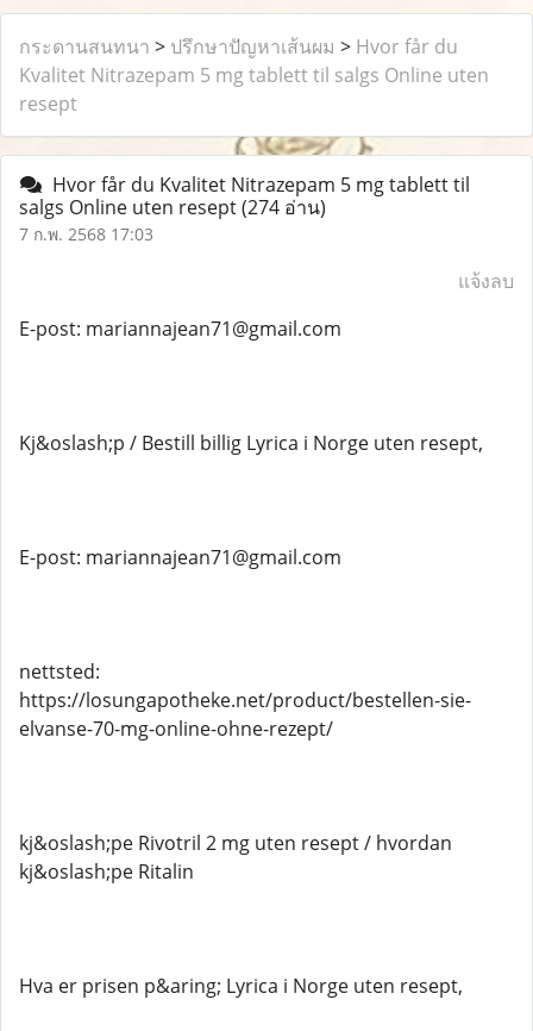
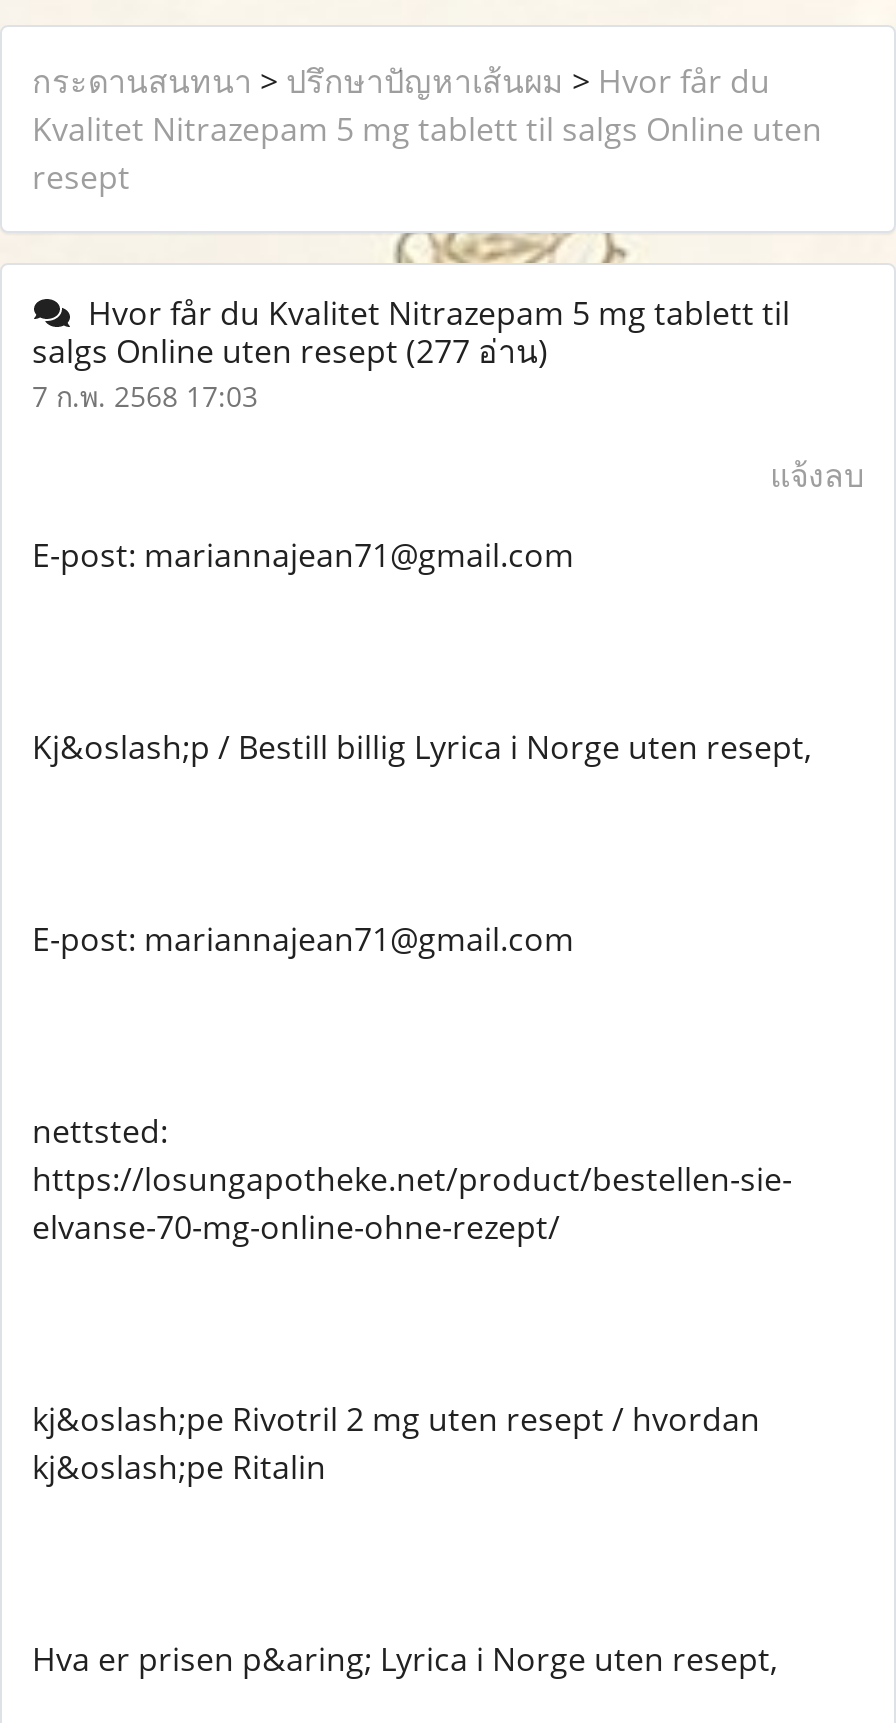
[19,194,326,220] salgs Online uten resept (274 อ่าน) -> [32,329,548,373] salgs Online uten resept (277 อ่าน)

